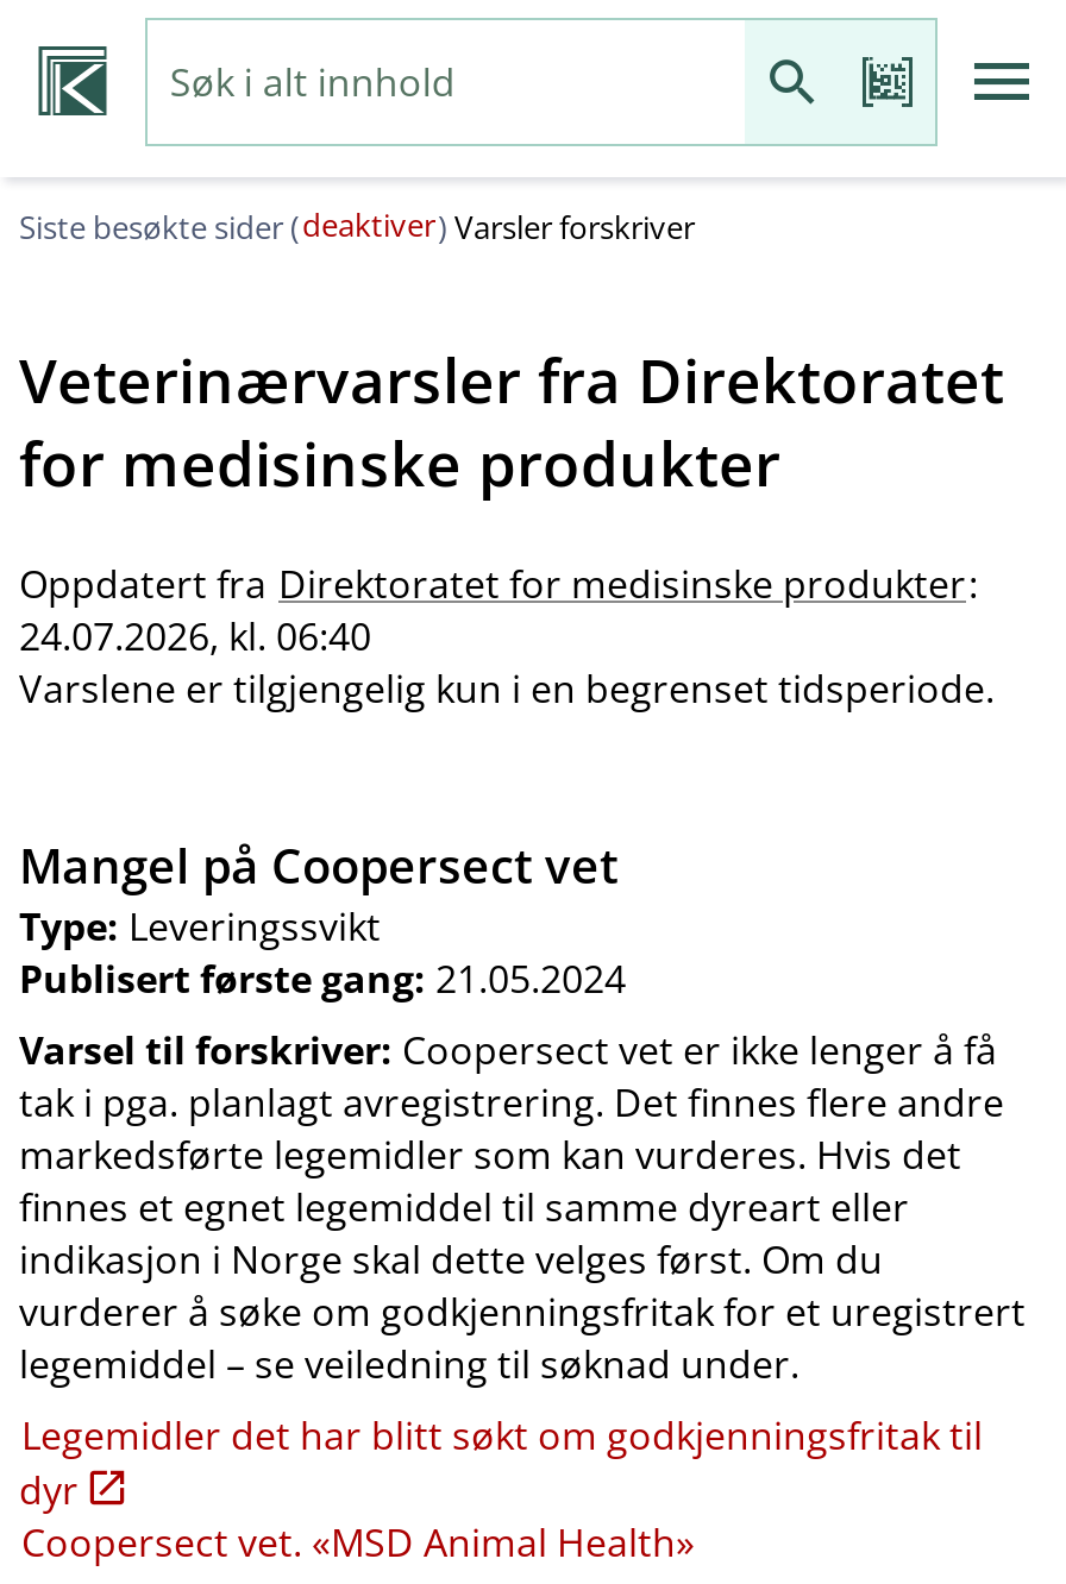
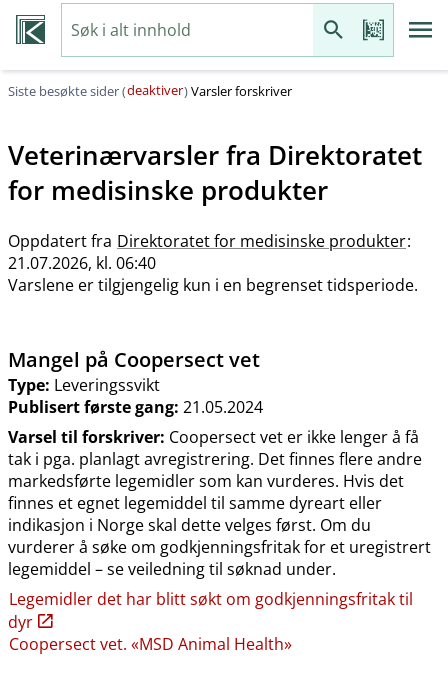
[19,610,371,662] 24.07.2026, kl. 06:40 -> [8,252,156,274] 21.07.2026, kl. 06:40

